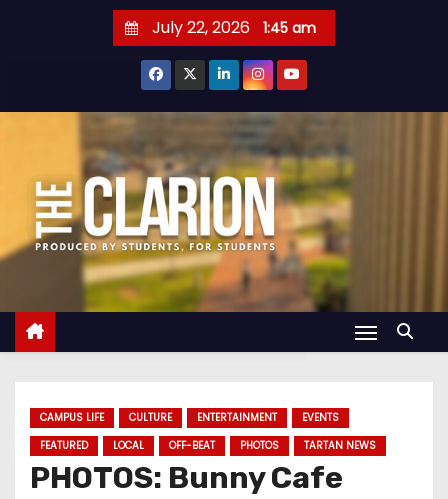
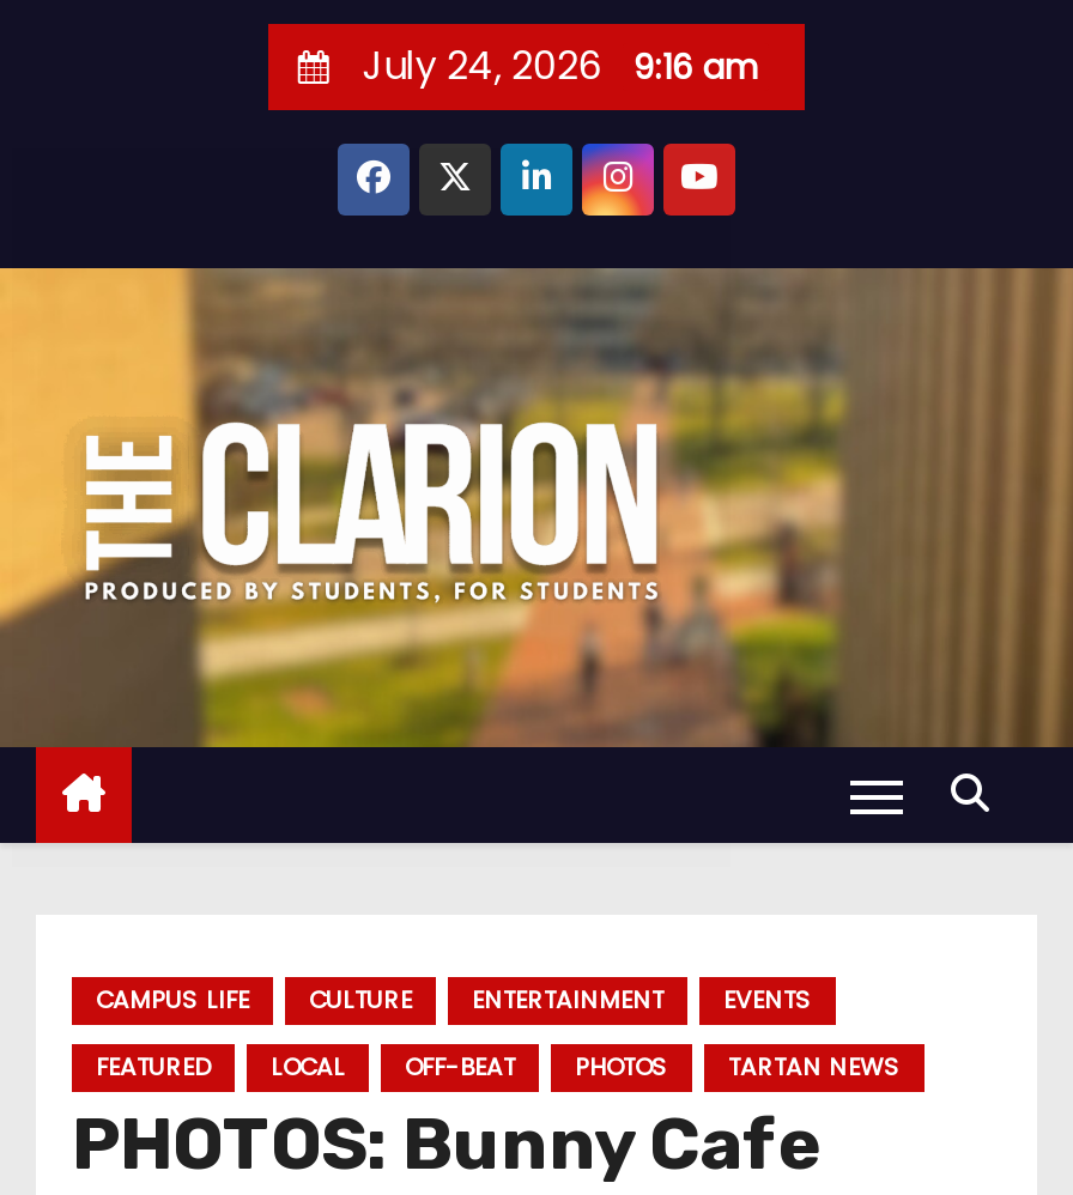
[148,16,316,39] July 22, 2026 1:45 am -> [353,38,760,93] July 24, 2026 9:16 am

